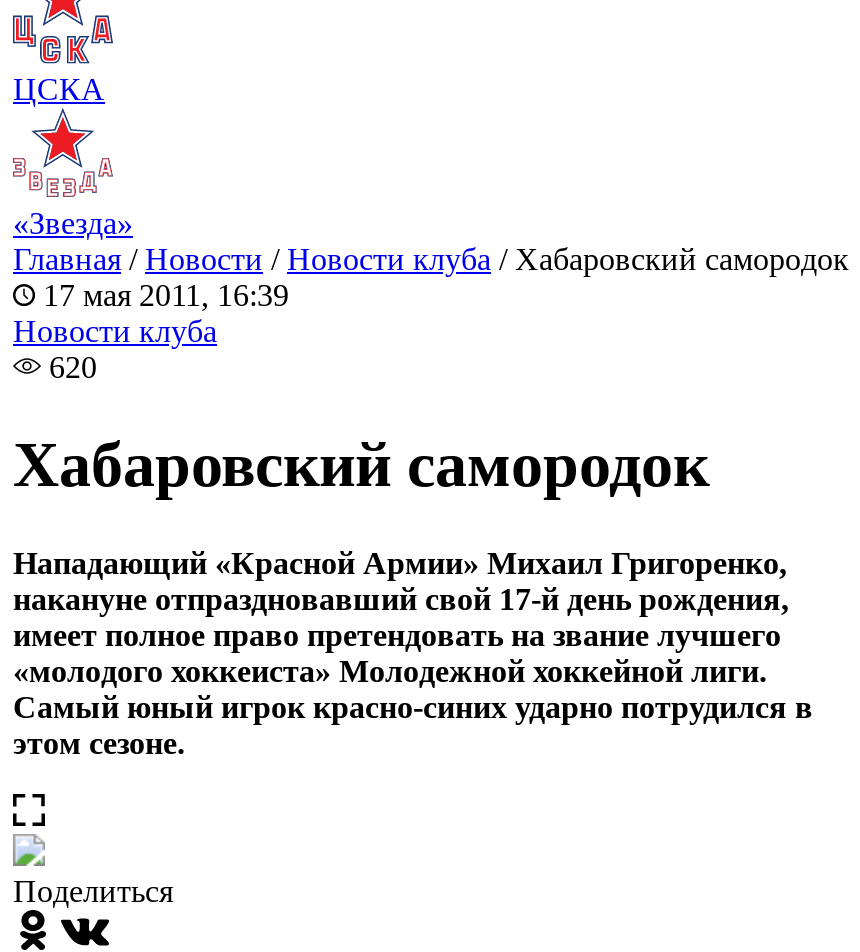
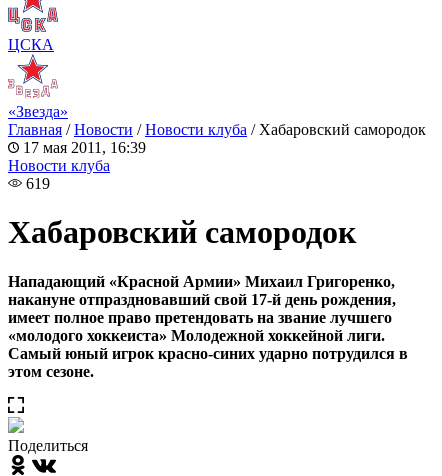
[41,350,97,384] 620 -> [22,175,50,192] 619

